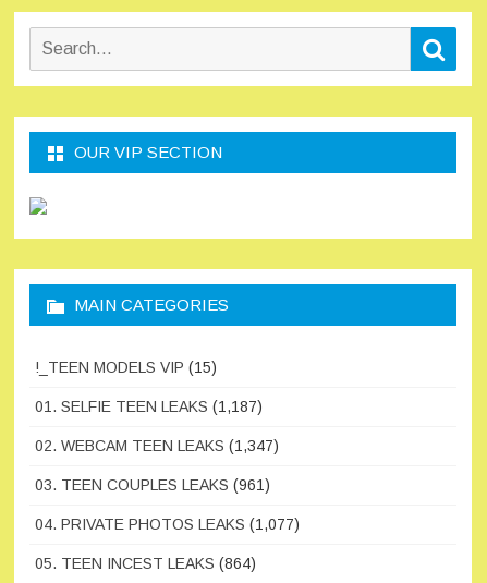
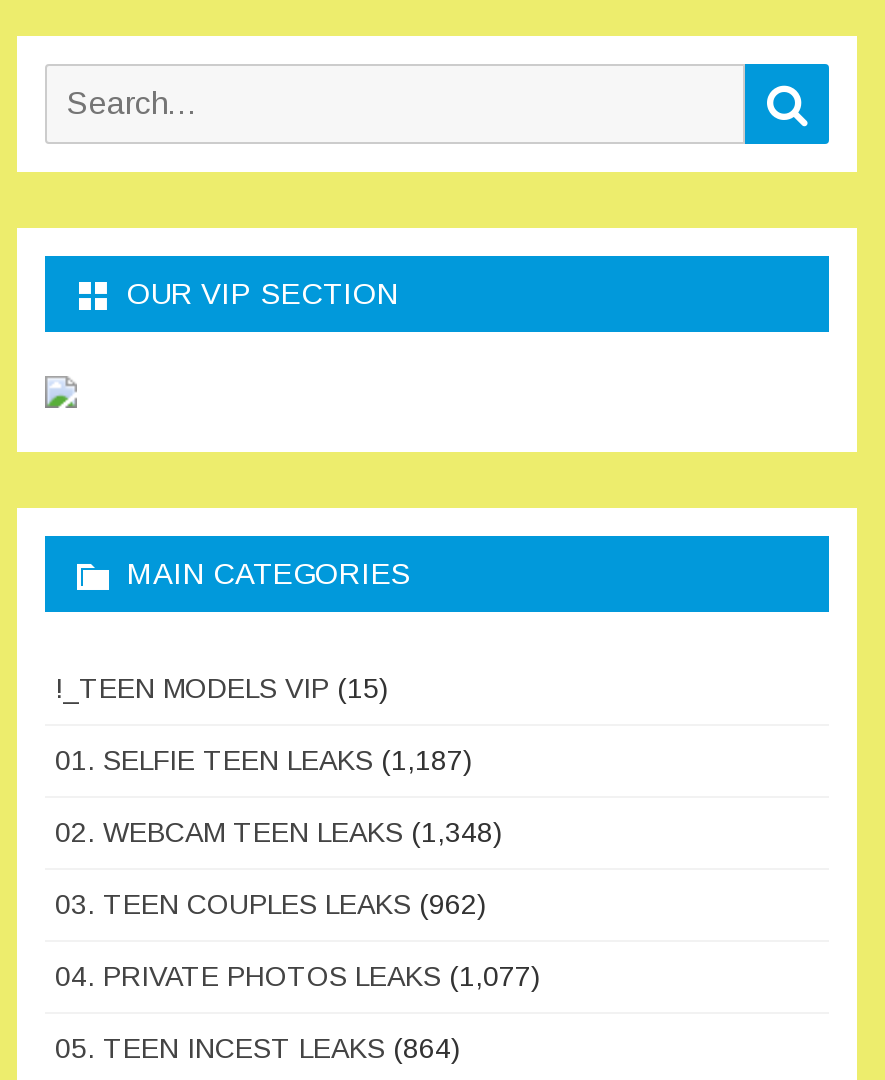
[35,437,279,455] 02. WEBCAM TEEN LEAKS (1,347) -> [55,816,503,848] 02. WEBCAM TEEN LEAKS (1,348)
[35,476,270,494] 03. TEEN COUPLES LEAKS (961) -> [55,888,487,920] 03. TEEN COUPLES LEAKS (962)

